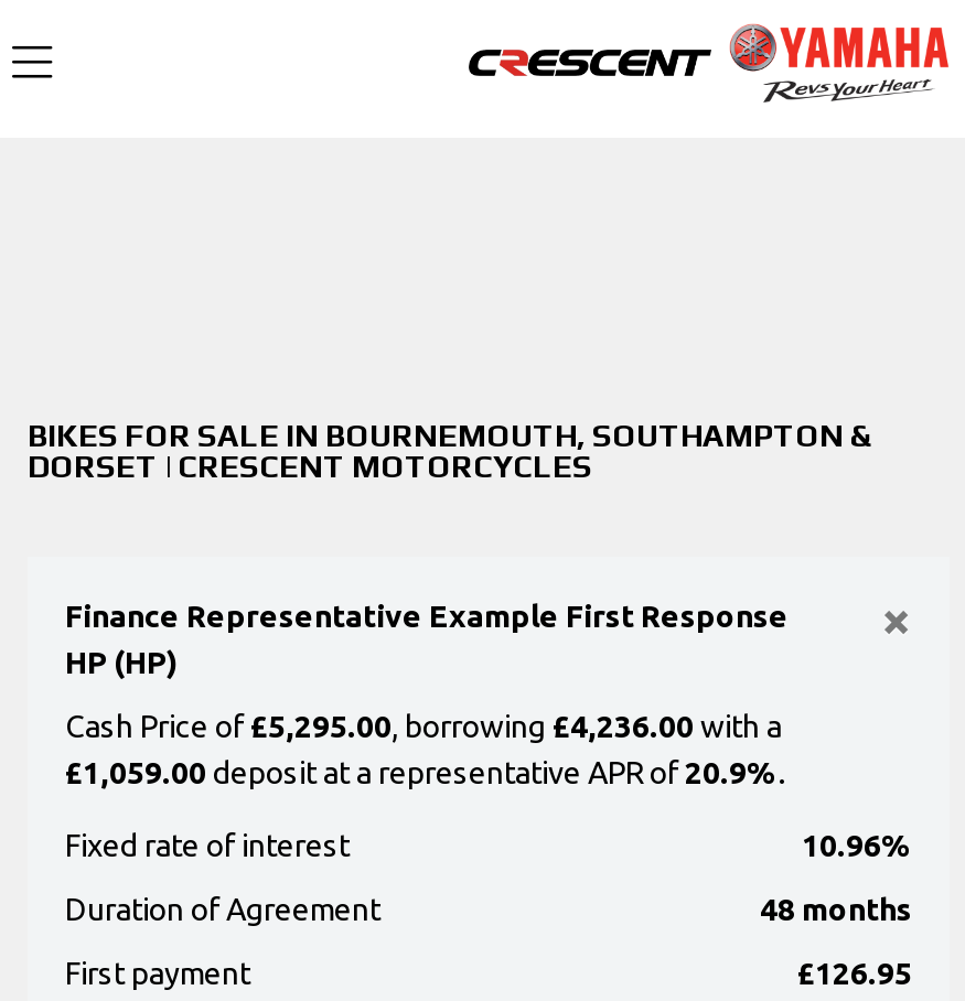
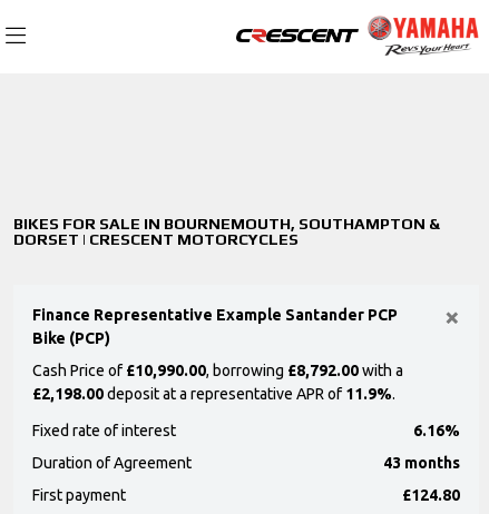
[65,599,789,680] Finance Representative Example First Response | HP (HP) -> [32,306,398,347] Finance Representative Example Santander PCP | Bike (PCP)
[65,709,782,744] Cash Price of £5,295.00, borrowing £4,236.00 with a -> [32,362,403,379] Cash Price of £10,990.00, borrowing £8,792.00 with a
[65,755,784,790] £1,059.00 deposit at a representative APR of 20.9%. -> [32,385,395,403] £2,198.00 deposit at a representative APR of 11.9%.
[802,828,912,863] 10.96% -> [413,422,460,439] 6.16%
[760,892,912,927] 48 months -> [383,454,460,472] 43 months
[797,956,912,991] £126.95 -> [402,486,460,504] £124.80

